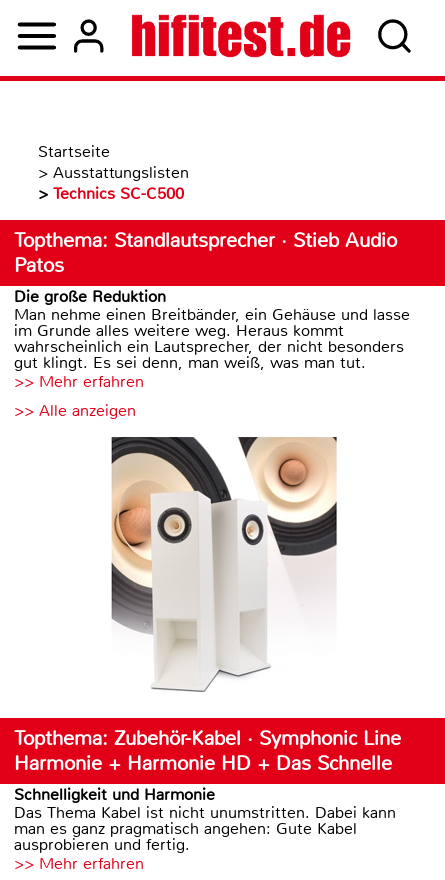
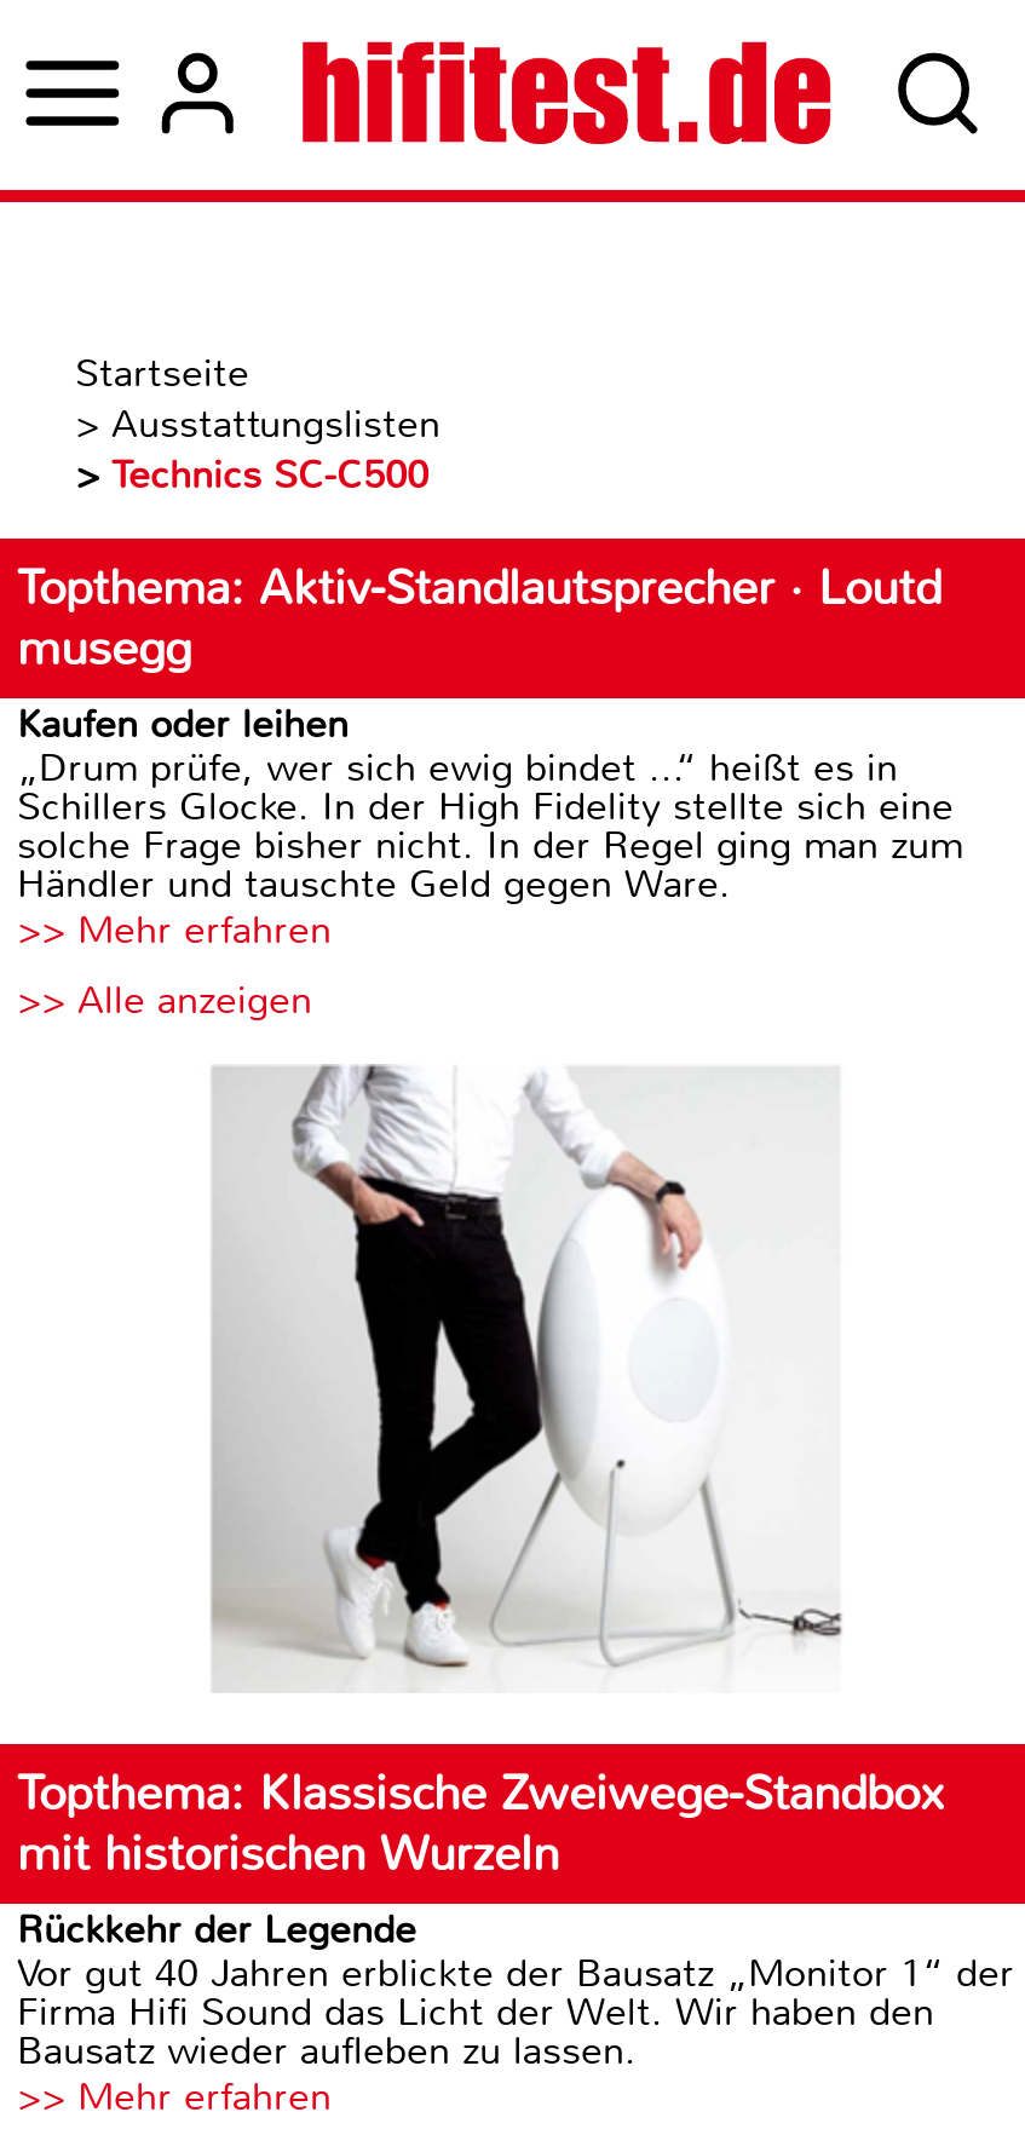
[14,228,410,373] Topthema: Standlautsprecher · Stieb Audio | Patos | Die große Reduktion | Man nehme einen Breitbänder, ein Gehäuse und lasse | im Grunde alles weitere weg. Heraus kommt | wahrscheinlich ein Lautsprecher, der nicht besonders | gut klingt. Es sei denn, man weiß, was man tut. -> [17,558,963,909] Topthema: Aktiv-Standlautsprecher · Loutd | musegg | Kaufen oder leihen | „Drum prüfe, wer sich ewig bindet ...“ heißt es in | Schillers Glocke. In der High Fidelity stellte sich eine | solche Frage bisher nicht. In der Regel ging man zum | Händler und tauschte Geld gegen Ware.
[14,436,401,855] [image] | Topthema: Zubehör-Kabel · Symphonic Line | Harmonie + Harmonie HD + Das Schnelle | Schnelligkeit und Harmonie | Das Thema Kabel ist nicht unumstritten. Dabei kann | man es ganz pragmatisch angehen: Gute Kabel | ausprobieren und fertig. -> [17,1064,1014,2076] [image] | Topthema: Klassische Zweiwege-Standbox | mit historischen Wurzeln | Rückkehr der Legende | Vor gut 40 Jahren erblickte der Bausatz „Monitor 1“ der | Firma Hifi Sound das Licht der Welt. Wir haben den | Bausatz wieder aufleben zu lassen.

